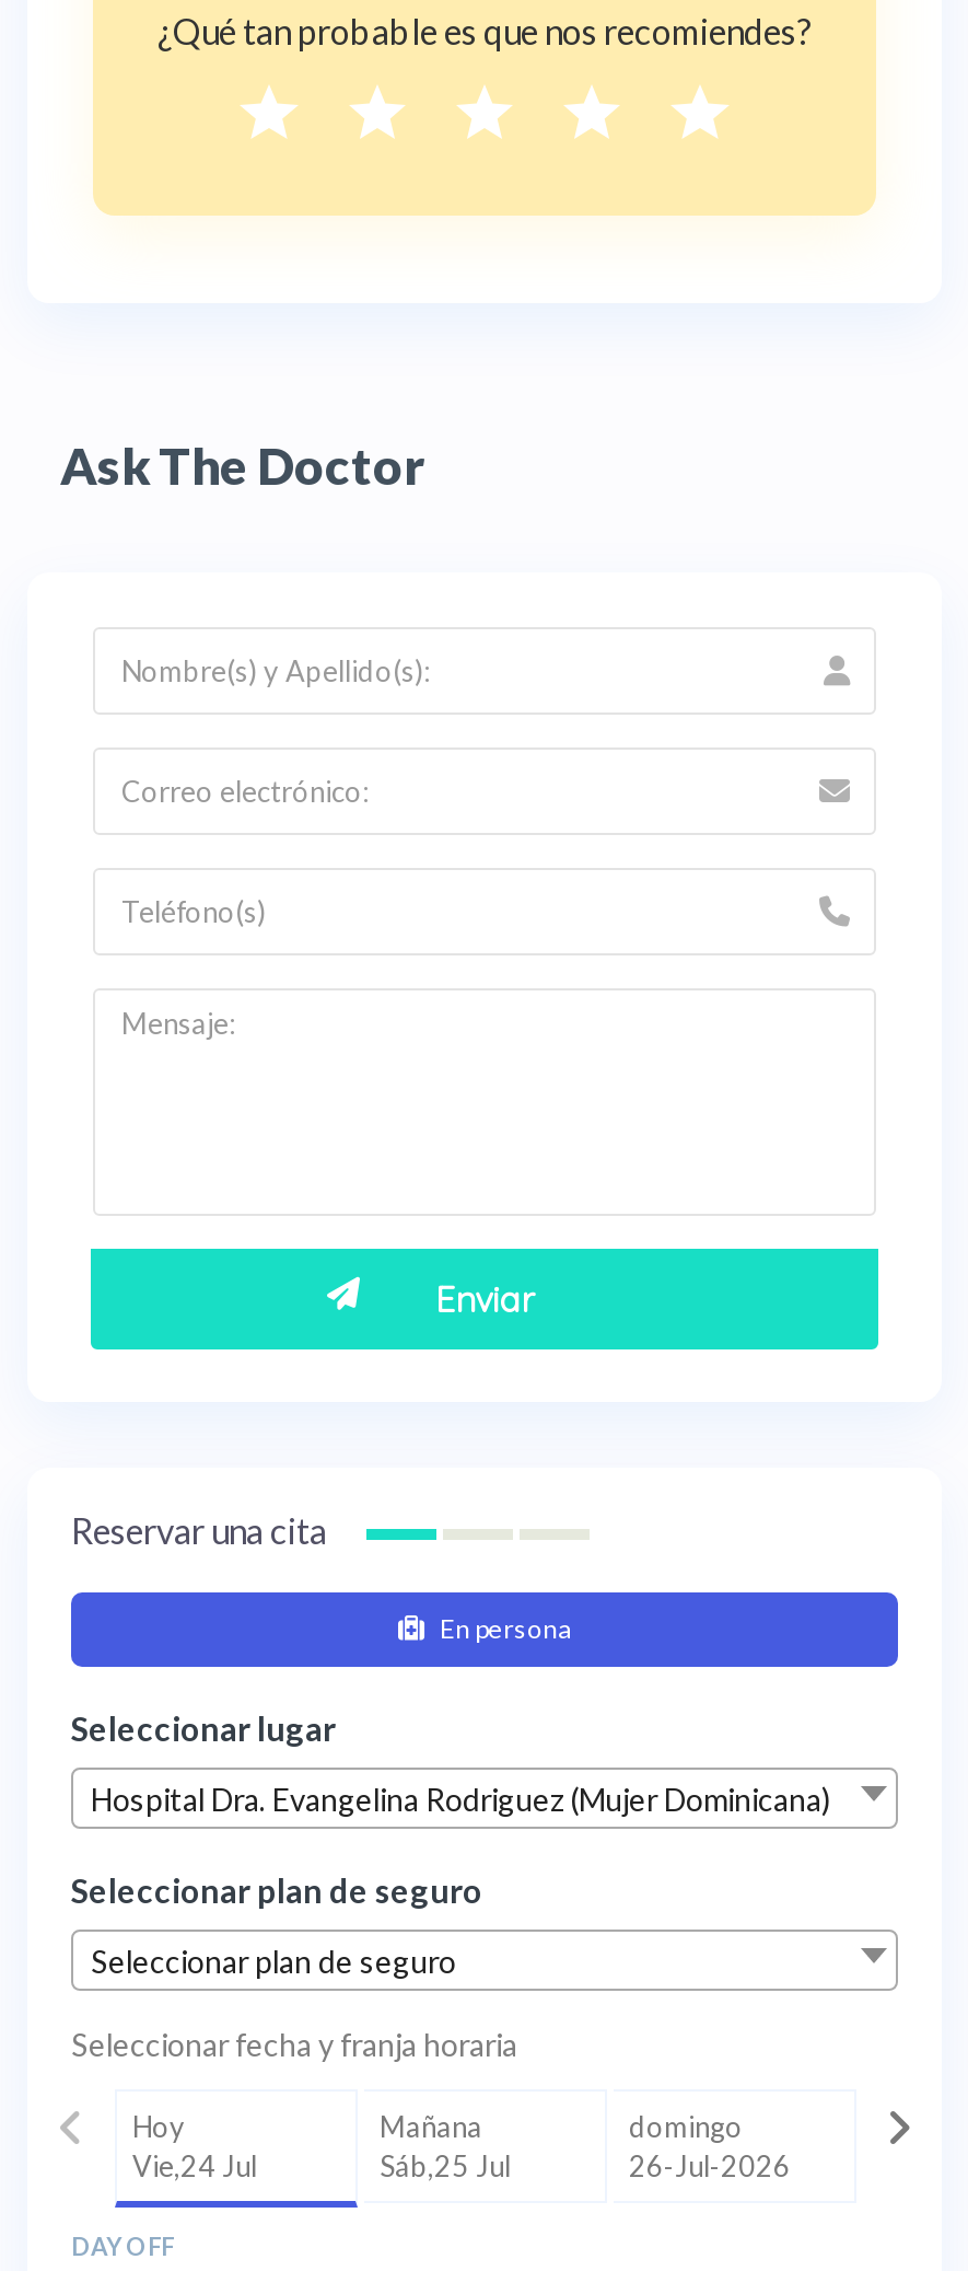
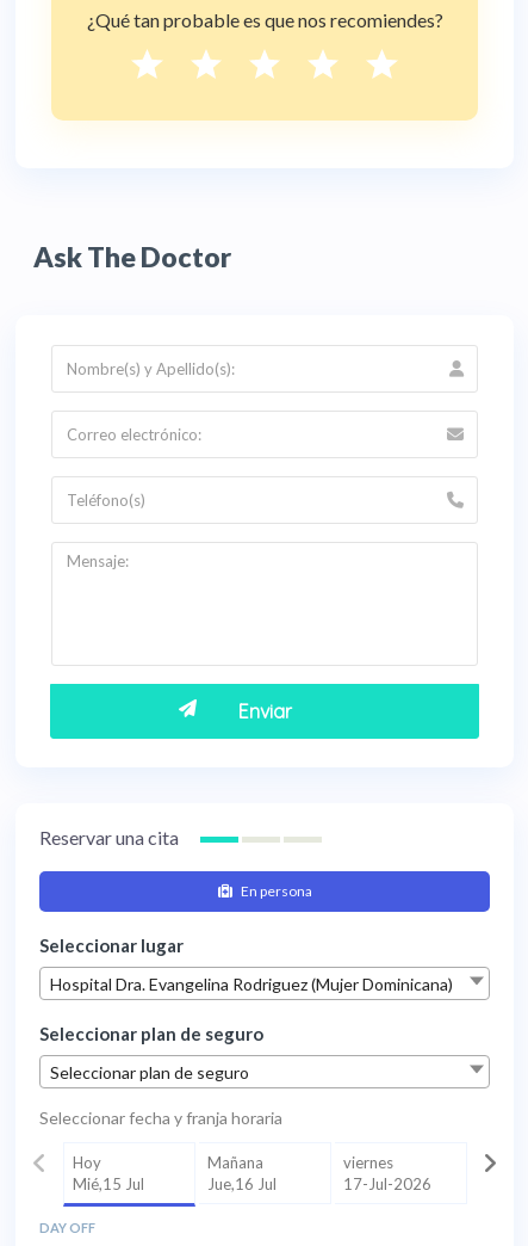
[629,2108,791,2183] domingo | 26-Jul-2026 -> [343,1153,431,1193] viernes | 17-Jul-2026
[132,2148,257,2183] Vie,24 Jul -> [73,1174,144,1193] Mié,15 Jul
[380,2148,511,2183] Sáb,25 Jul -> [207,1174,277,1193] Jue,16 Jul

